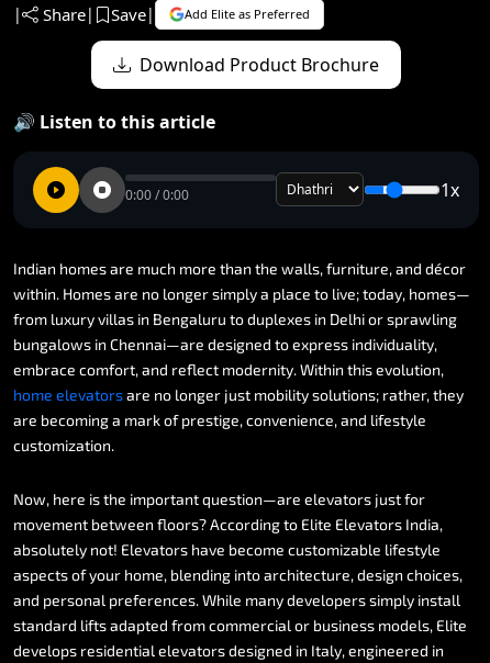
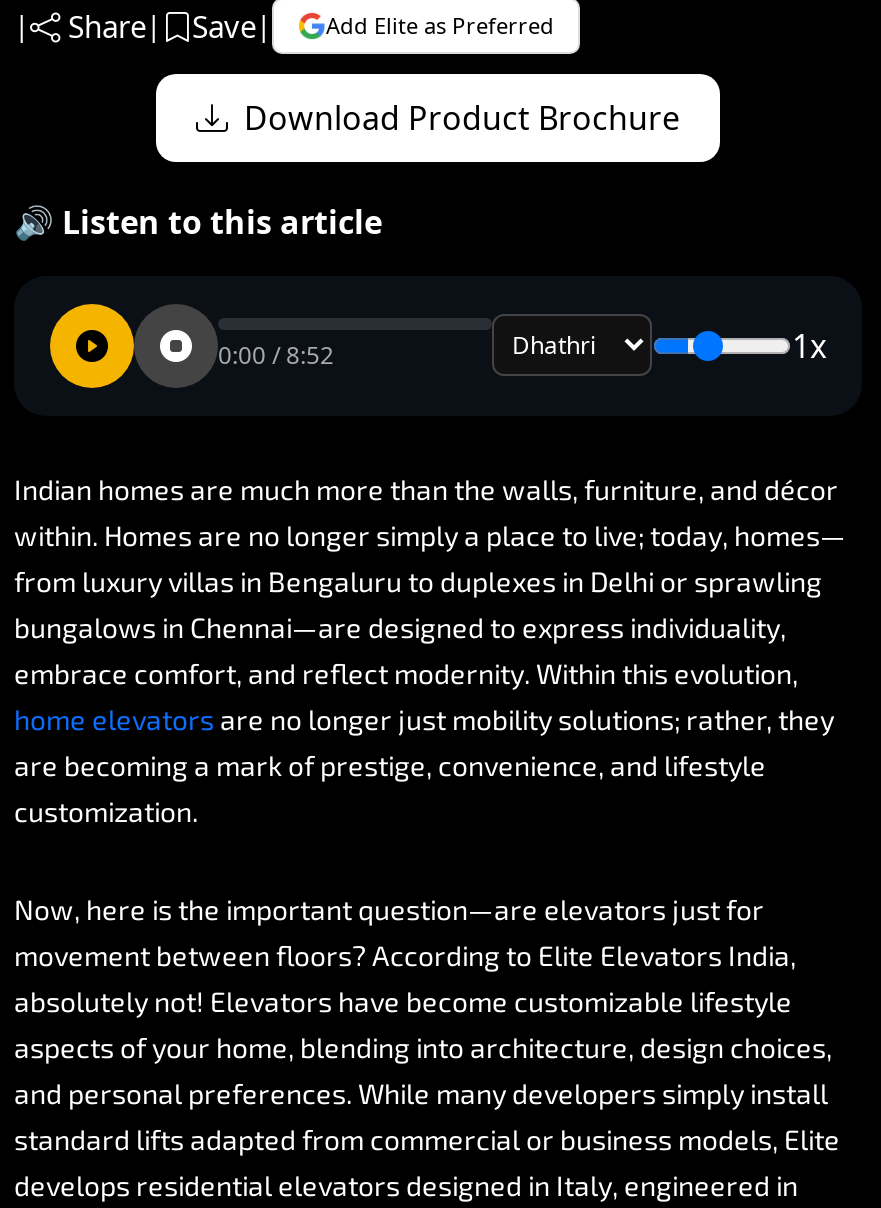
[125,186,189,204] 0:00 / 0:00 -> [218,338,334,372] 0:00 / 8:52

